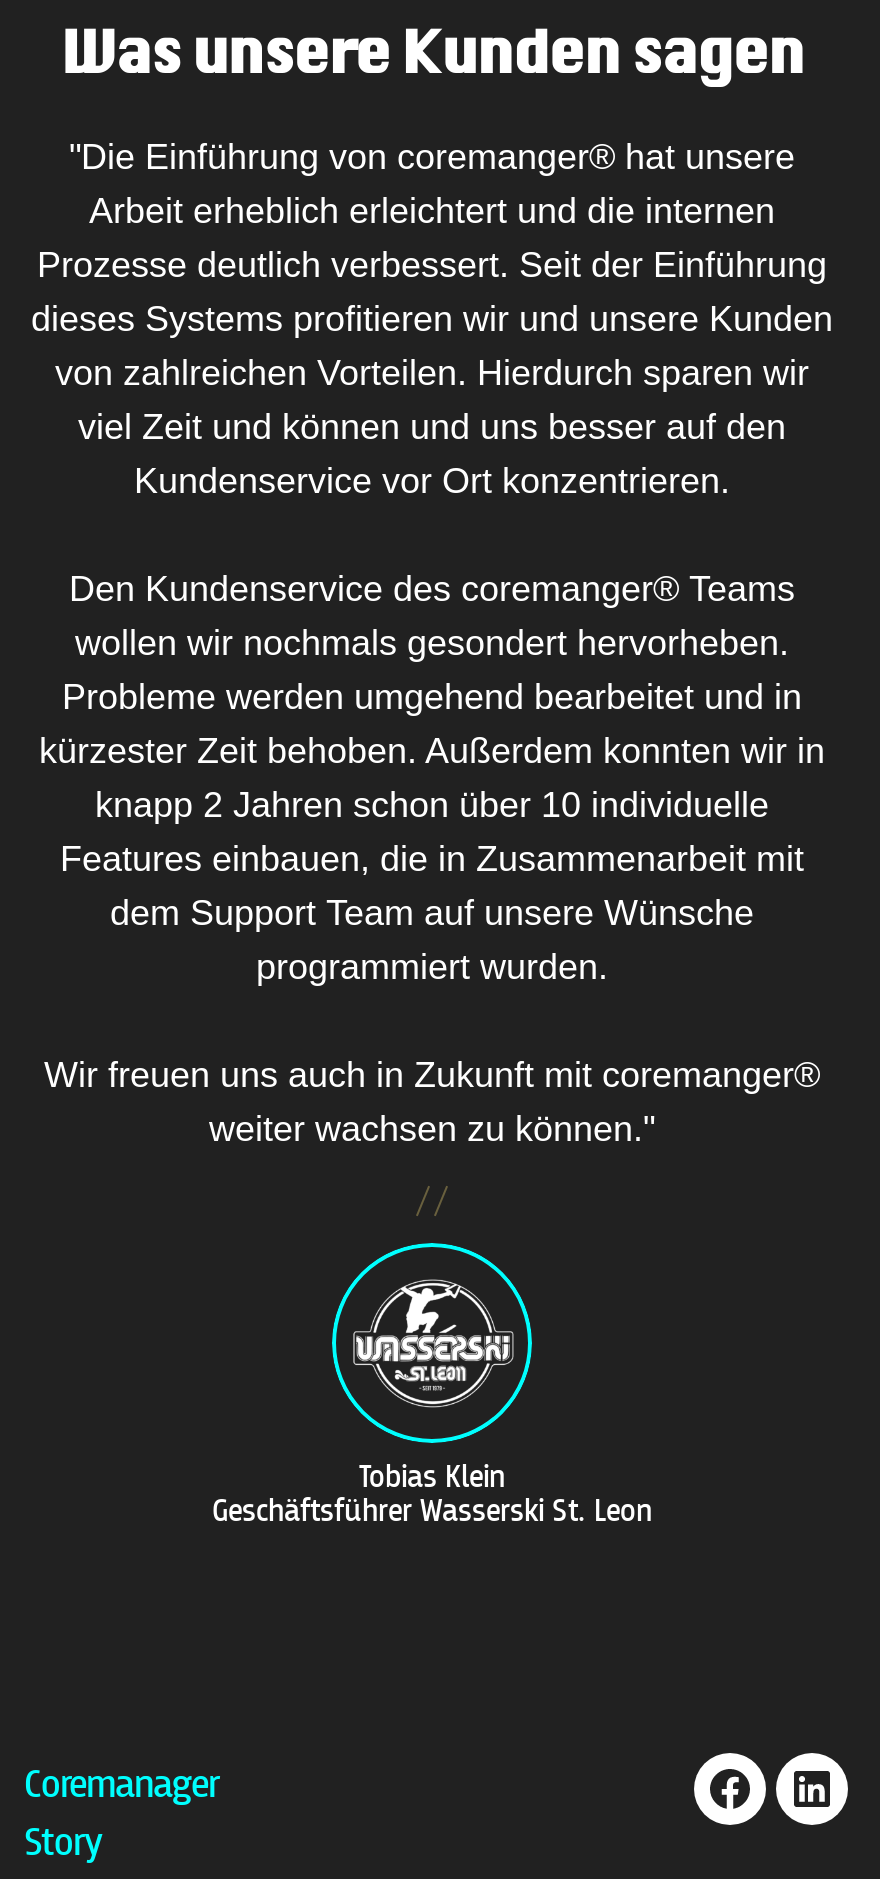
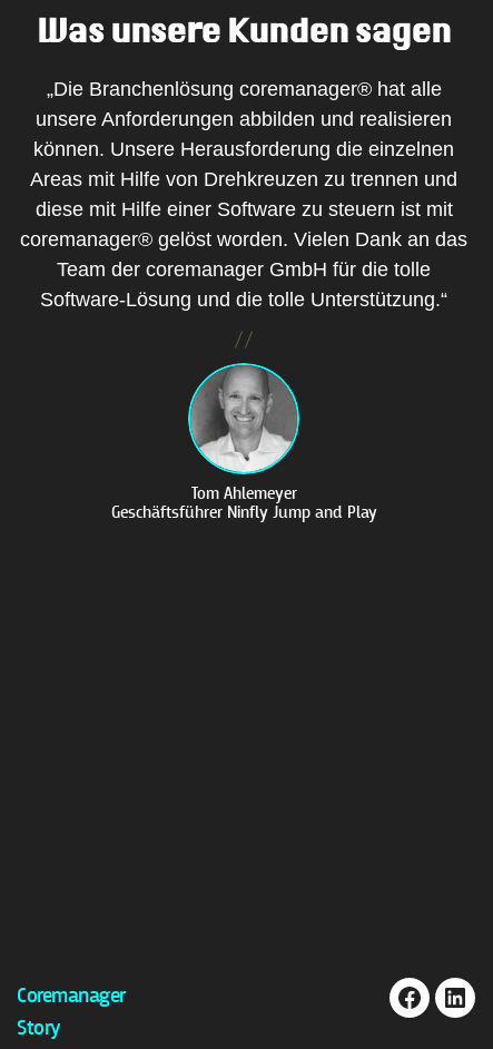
[31,137,833,1149] "Die Einführung von coremanger® hat unsere | Arbeit erheblich erleichtert und die internen | Prozesse deutlich verbessert. Seit der Einführung | dieses Systems profitieren wir und unsere Kunden | von zahlreichen Vorteilen. Hierdurch sparen wir | viel Zeit und können und uns besser auf den | Kundenservice vor Ort konzentrieren. | Den Kundenservice des coremanger® Teams | wollen wir nochmals gesondert hervorheben. | Probleme werden umgehend bearbeitet und in | kürzester Zeit behoben. Außerdem konnten wir in | knapp 2 Jahren schon über 10 individuelle | Features einbauen, die in Zusammenarbeit mit | dem Support Team auf unsere Wünsche | programmiert wurden. | Wir freuen uns auch in Zukunft mit coremanger® | weiter wachsen zu können." -> [20,78,467,311] „Die Branchenlösung coremanager® hat alle | unsere Anforderungen abbilden und realisieren | können. Unsere Herausforderung die einzelnen | Areas mit Hilfe von Drehkreuzen zu trennen und | diese mit Hilfe einer Software zu steuern ist mit | coremanager® gelöst worden. Vielen Dank an das | Team der coremanager GmbH für die tolle | Software-Lösung und die tolle Unterstützung.“
[330,1241,534,1445] [image] -> none
[212,1463,652,1529] Tobias Klein | Geschäftsführer Wasserski St. Leon -> [111,486,377,522] Tom Ahlemeyer | Geschäftsführer Ninfly Jump and Play

